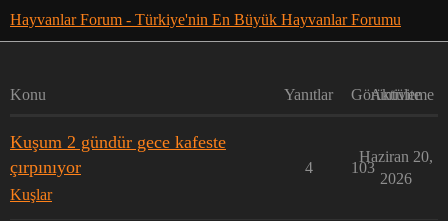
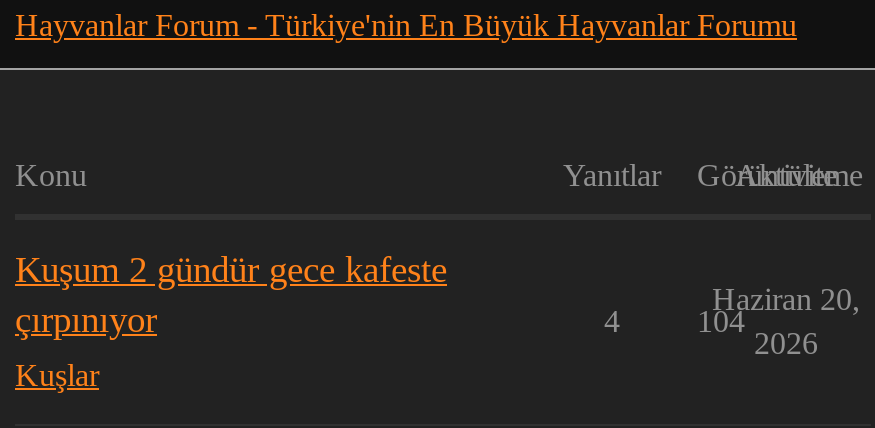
[351,159,375,176] 103 -> [697,304,745,338] 104

